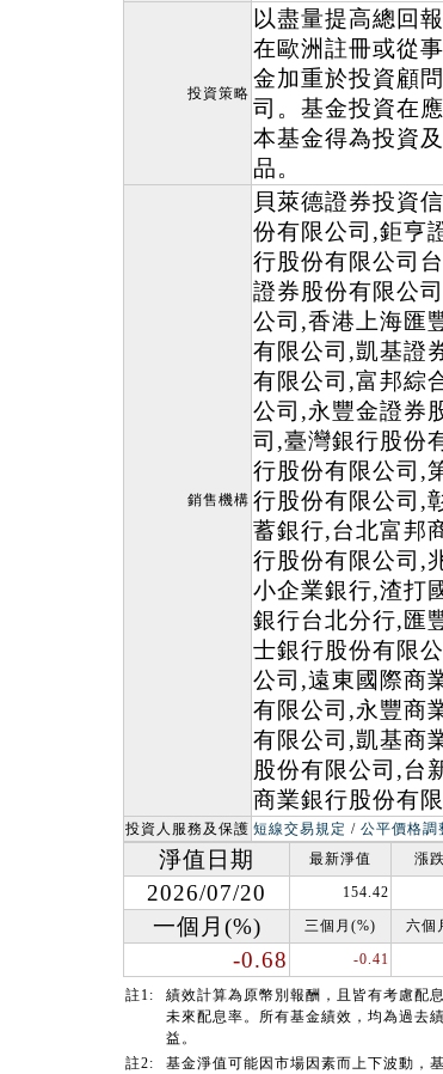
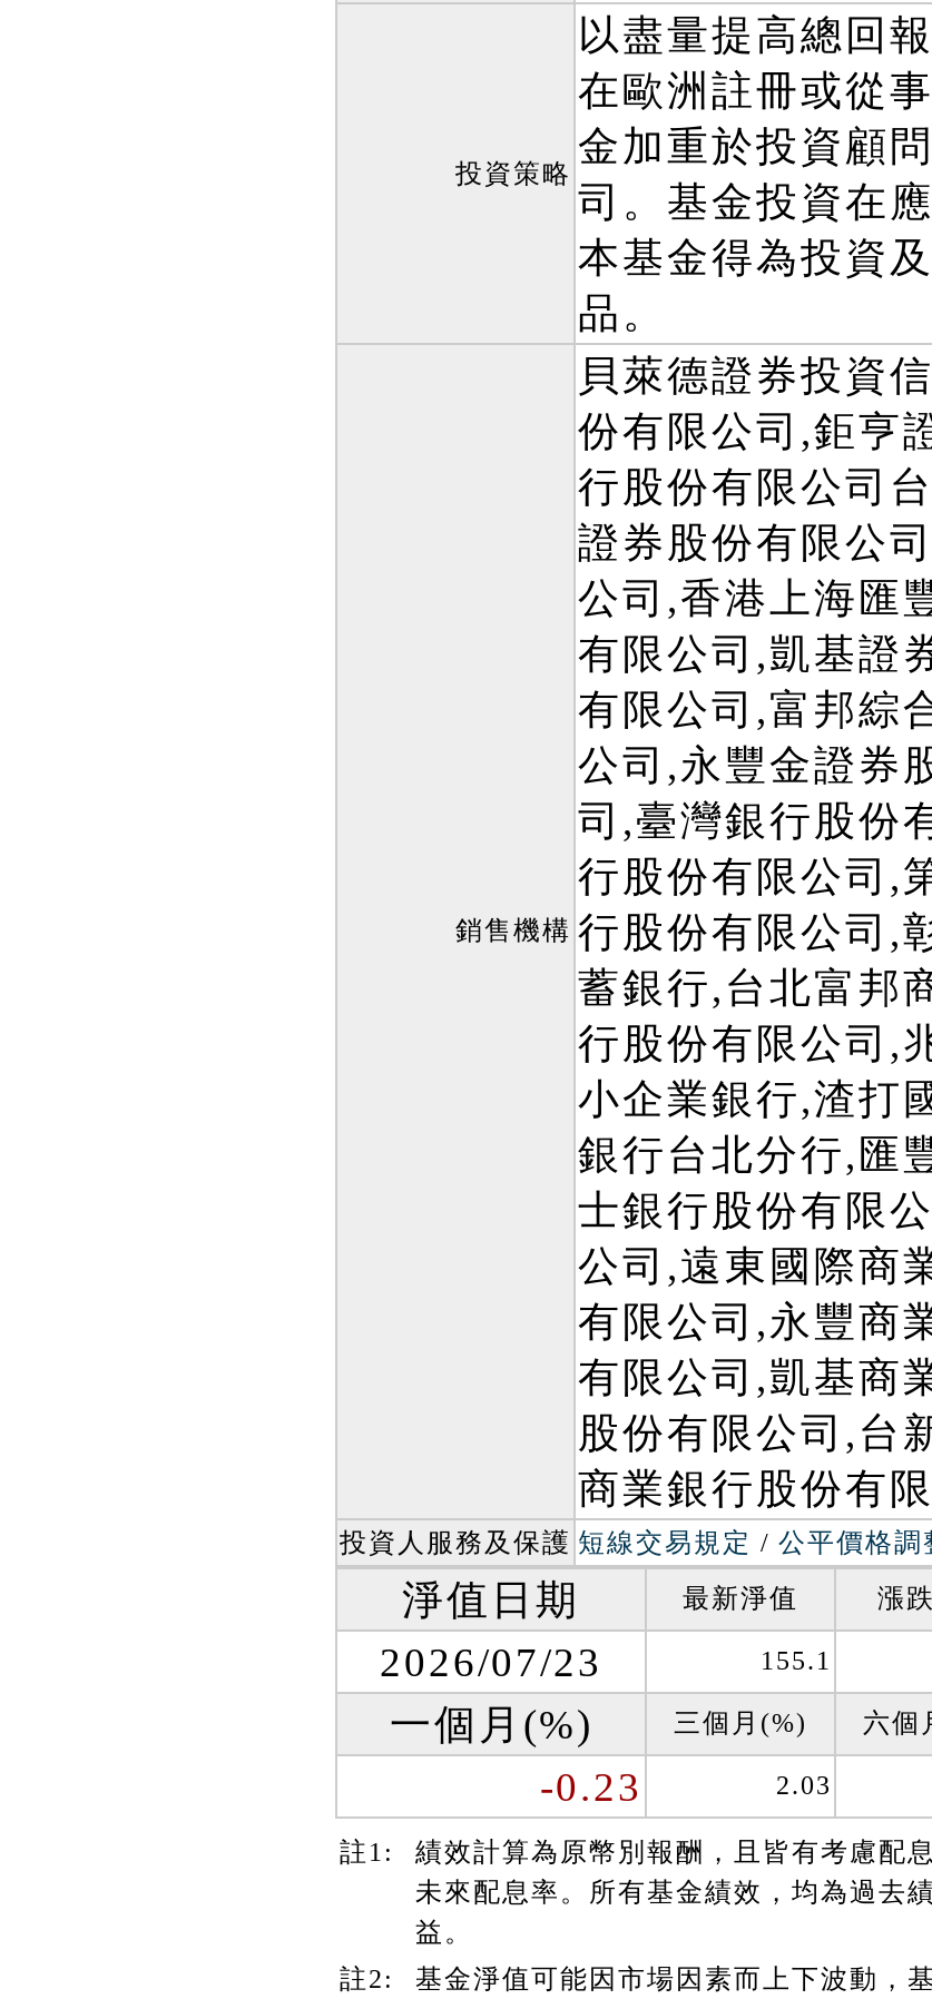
[147,880,266,905] 2026/07/20 -> [380,1638,602,1685] 2026/07/23
[343,884,389,901] 154.42 -> [761,1645,832,1676] 155.1
[233,947,288,972] -0.68 -> [540,1763,642,1810] -0.23
[353,951,389,968] -0.41 -> [776,1770,832,1801] 2.03

